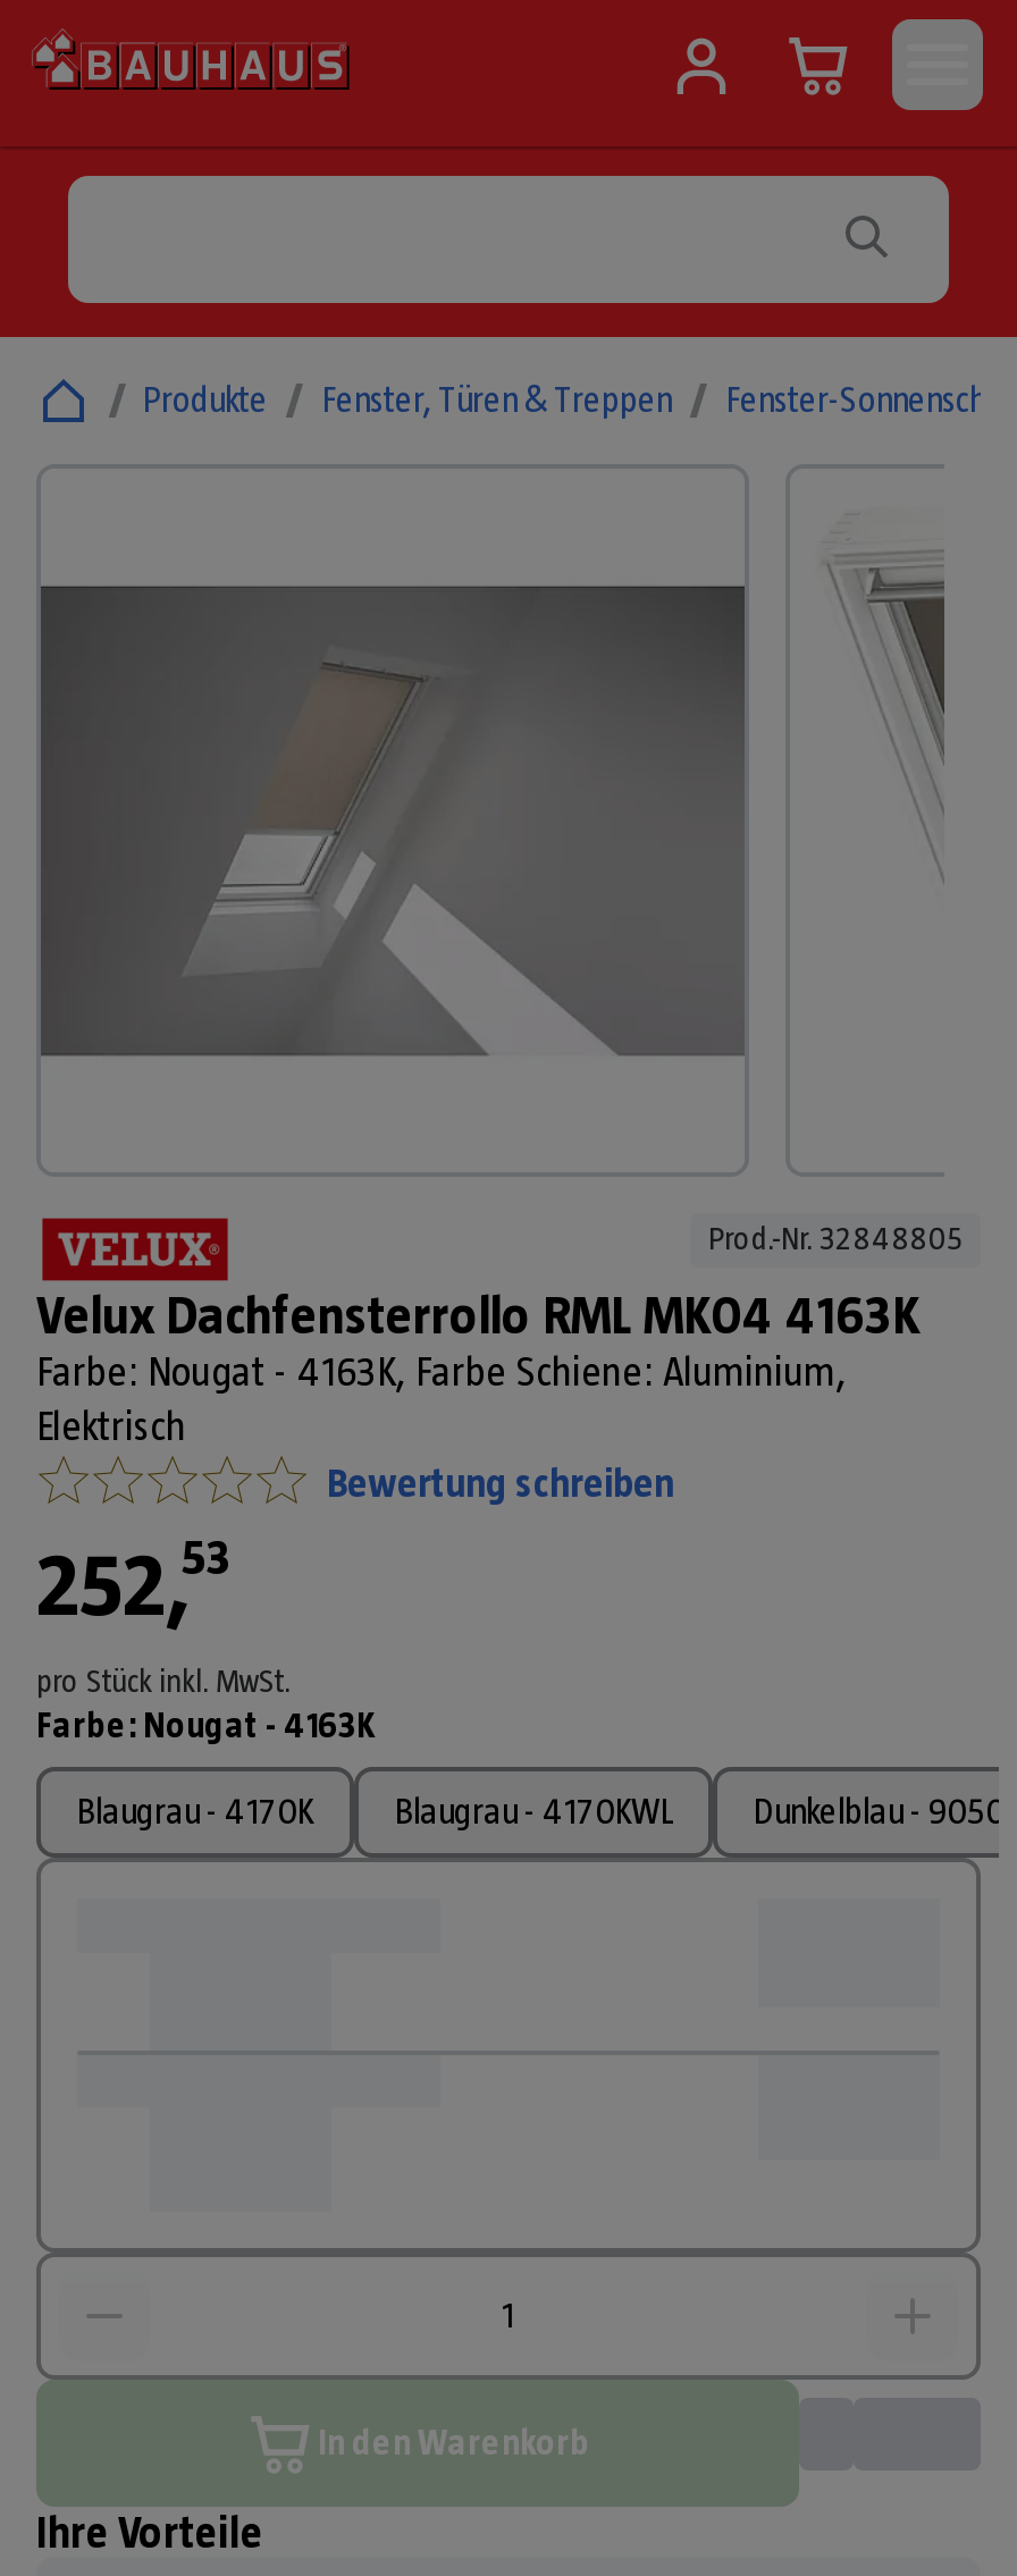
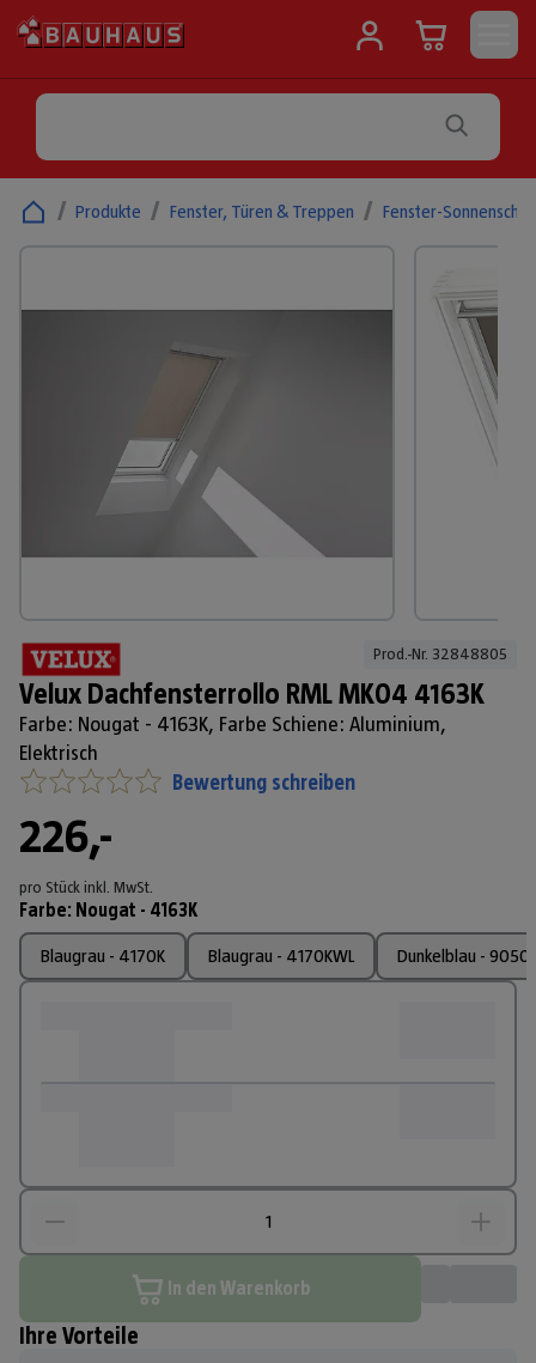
[36,1527,229,1632] 252, | 53 -> [19,808,112,861] 226,-

